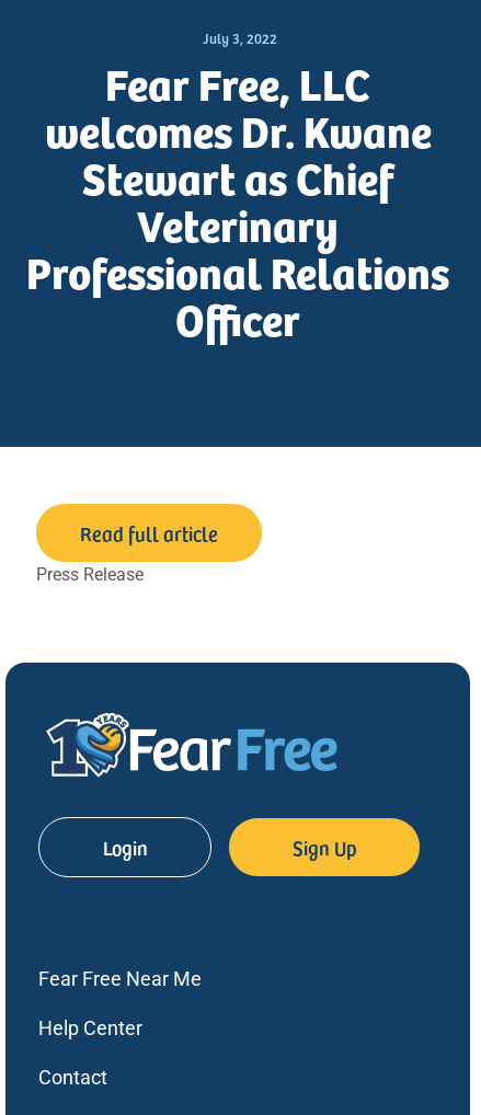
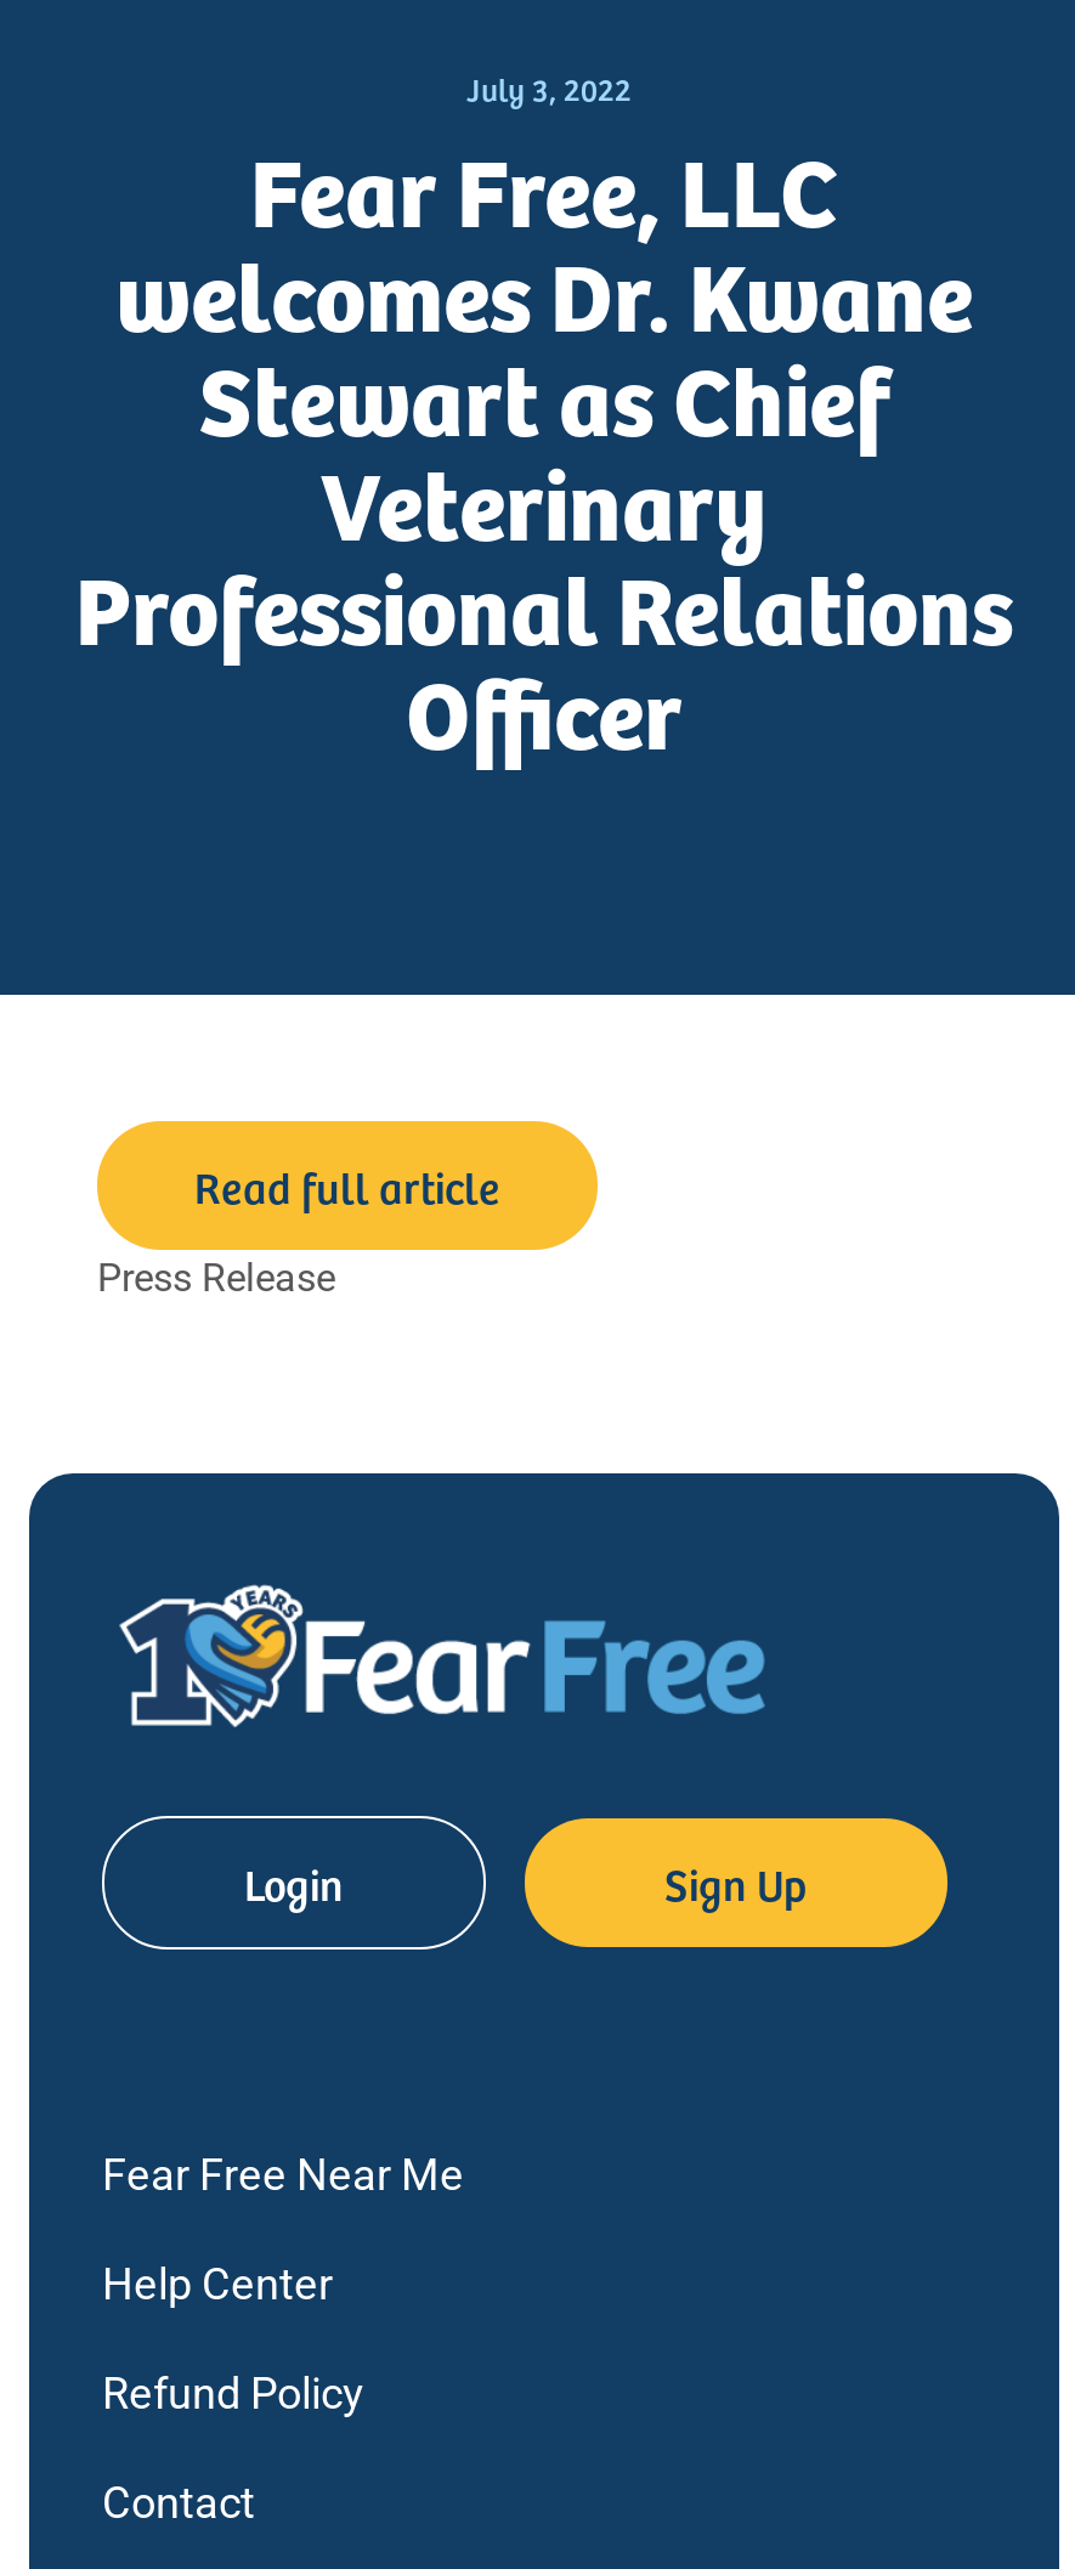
none -> [102,2367,364,2418] Refund Policy

